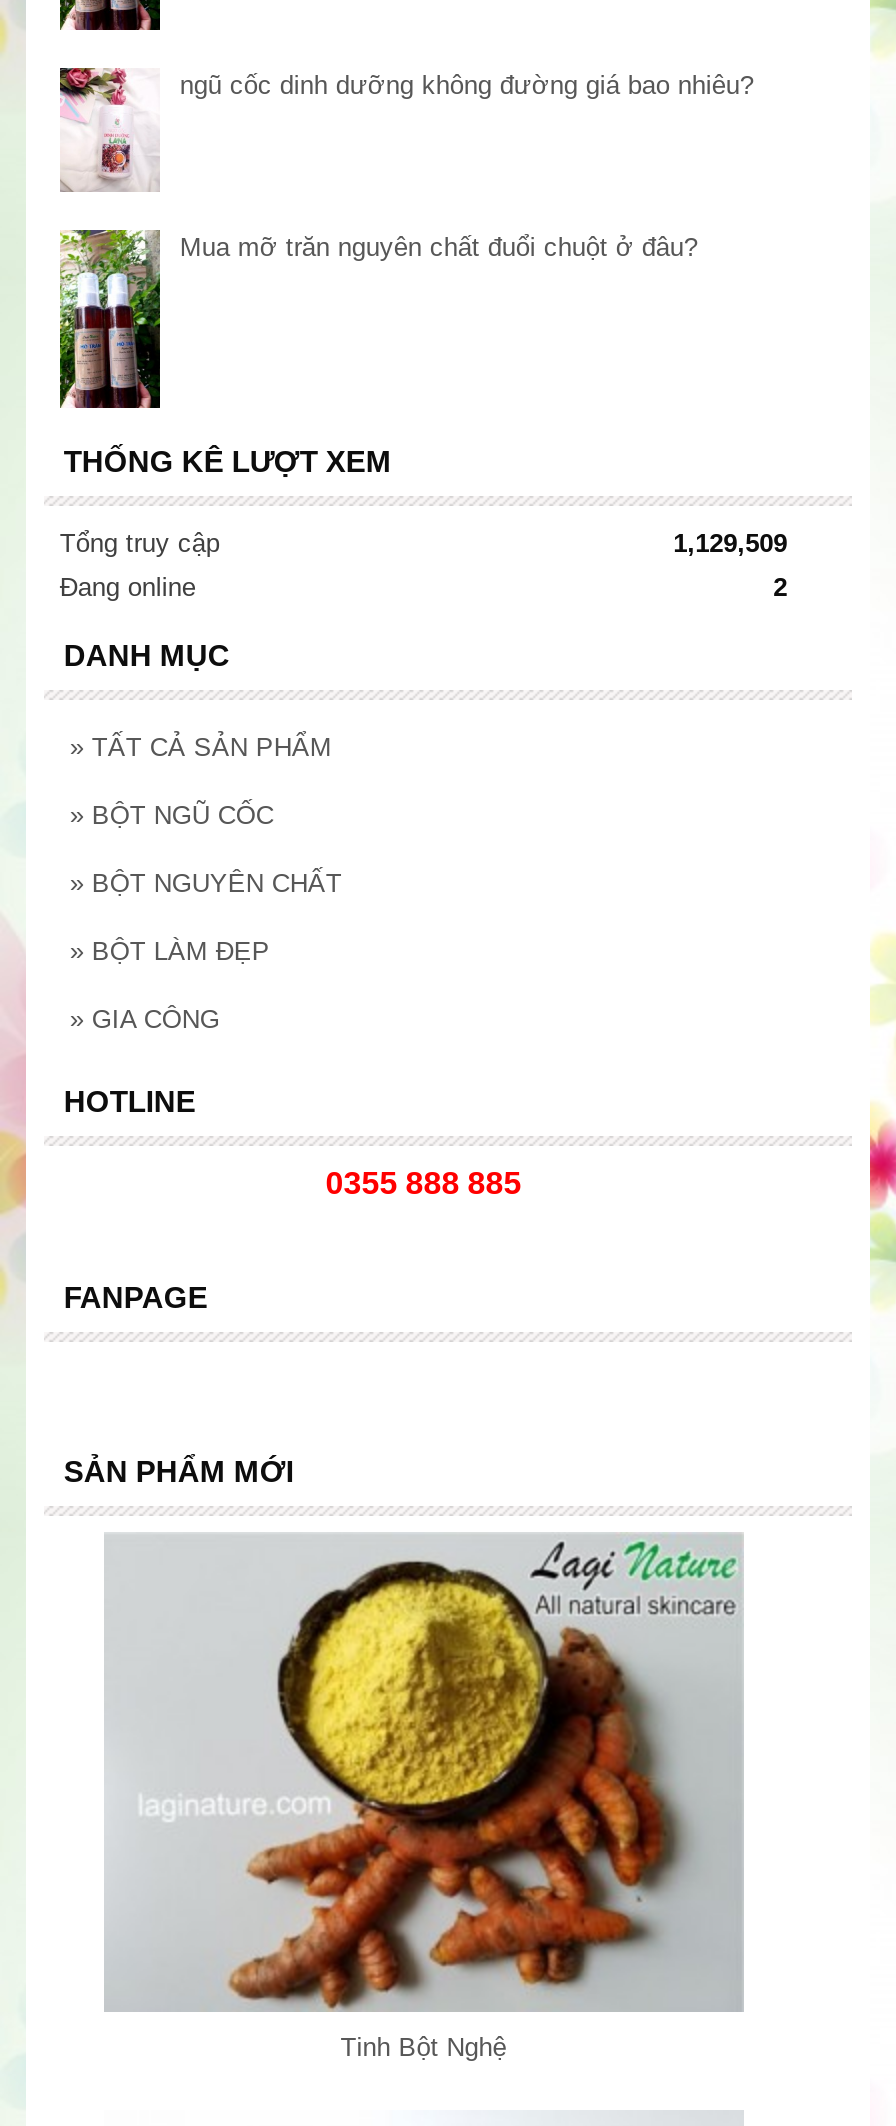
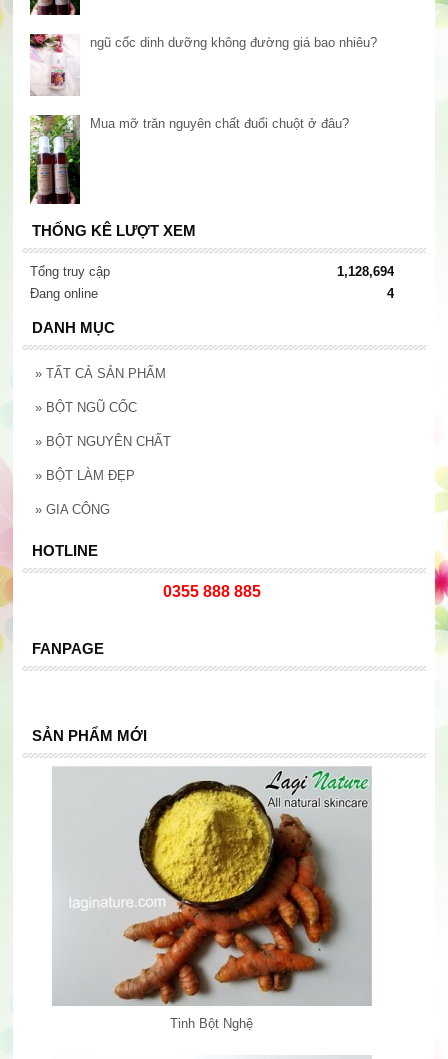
[673,527,787,557] 1,129,509 -> [337,264,394,279] 1,128,694
[773,571,787,601] 2 -> [387,286,394,301] 4

